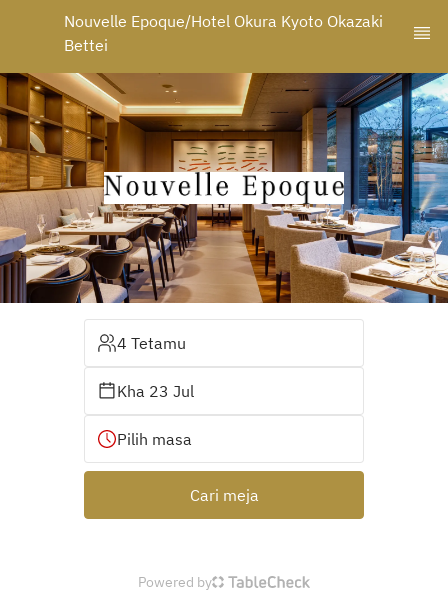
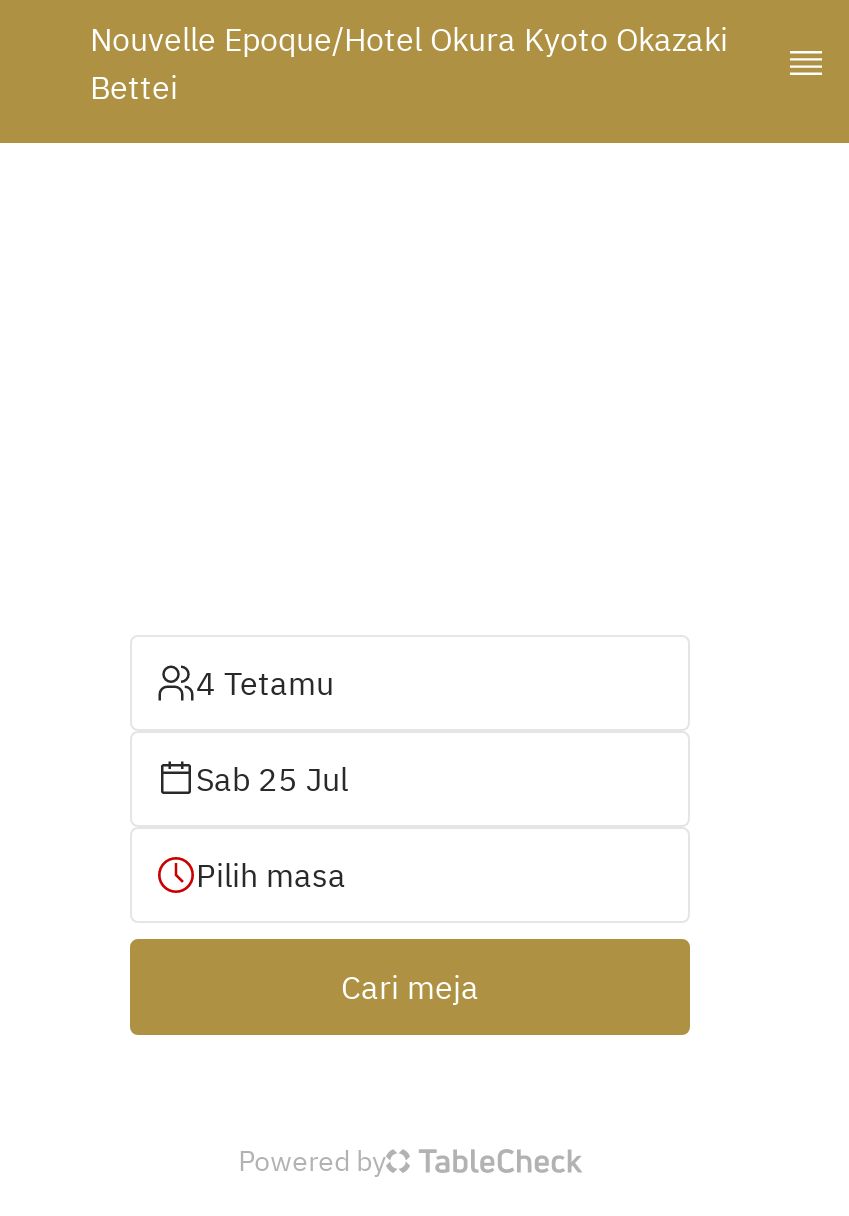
[3,72,445,304] [image] -> none
[117,381,194,401] Kha 23 Jul -> [196,759,348,799] Sab 25 Jul

